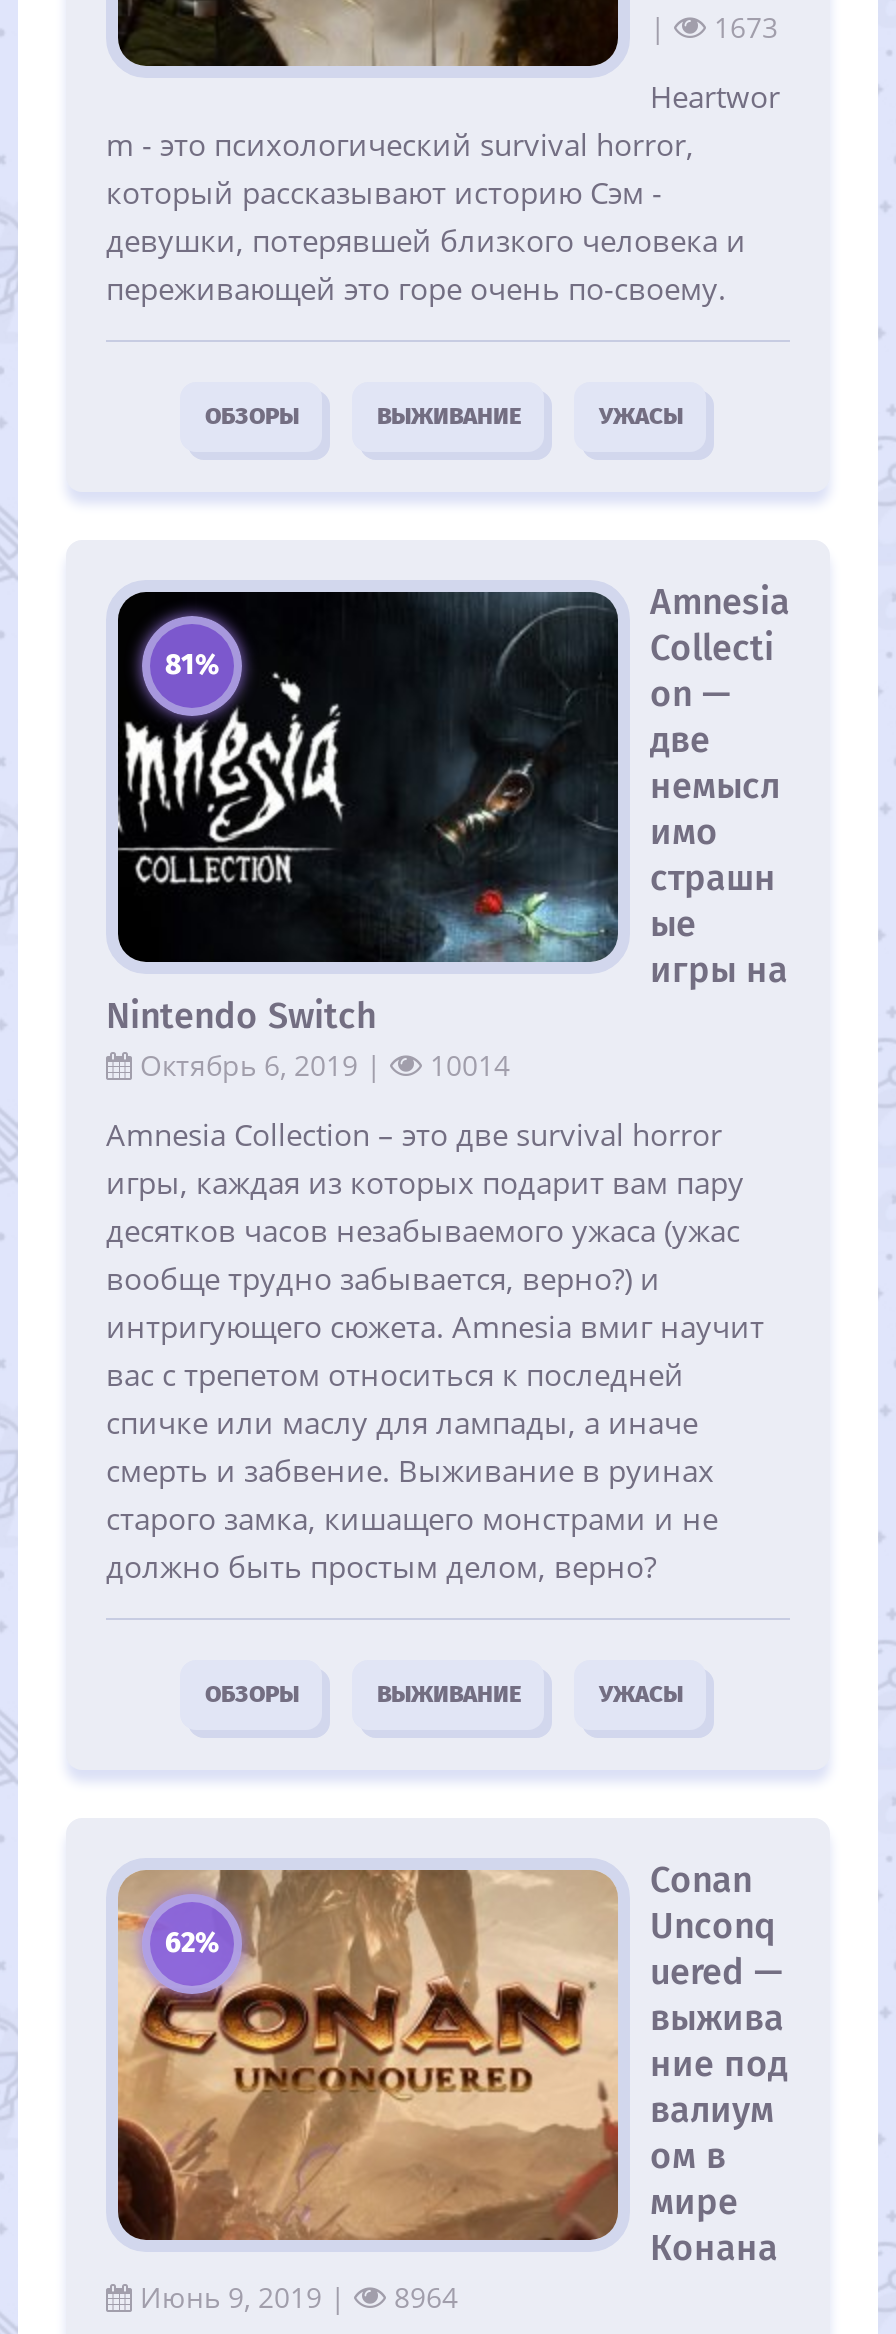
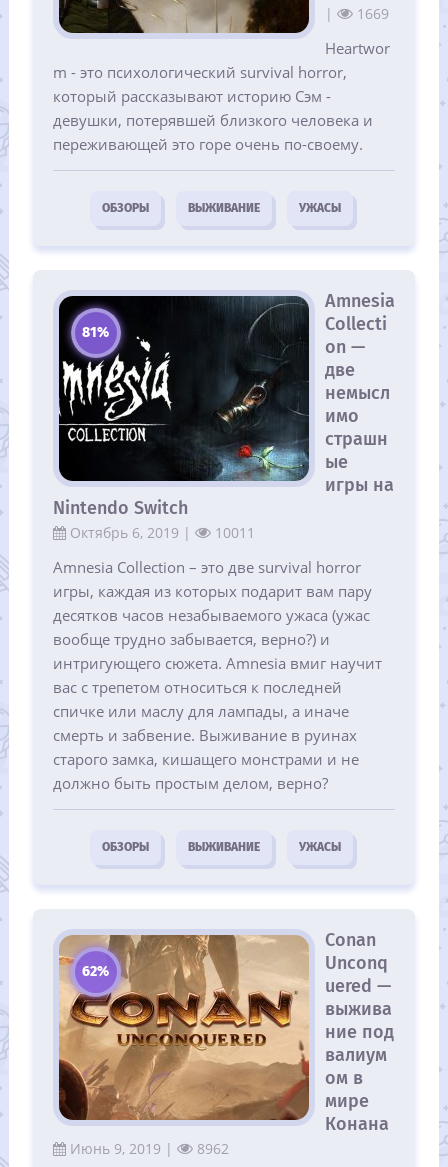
[714,8,778,46] 1673 -> [357,4,389,23] 1669
[430,1046,510,1084] 10014 -> [215,523,255,542] 10011
[394,2278,458,2316] 8964 -> [197,1139,229,1158] 8962

